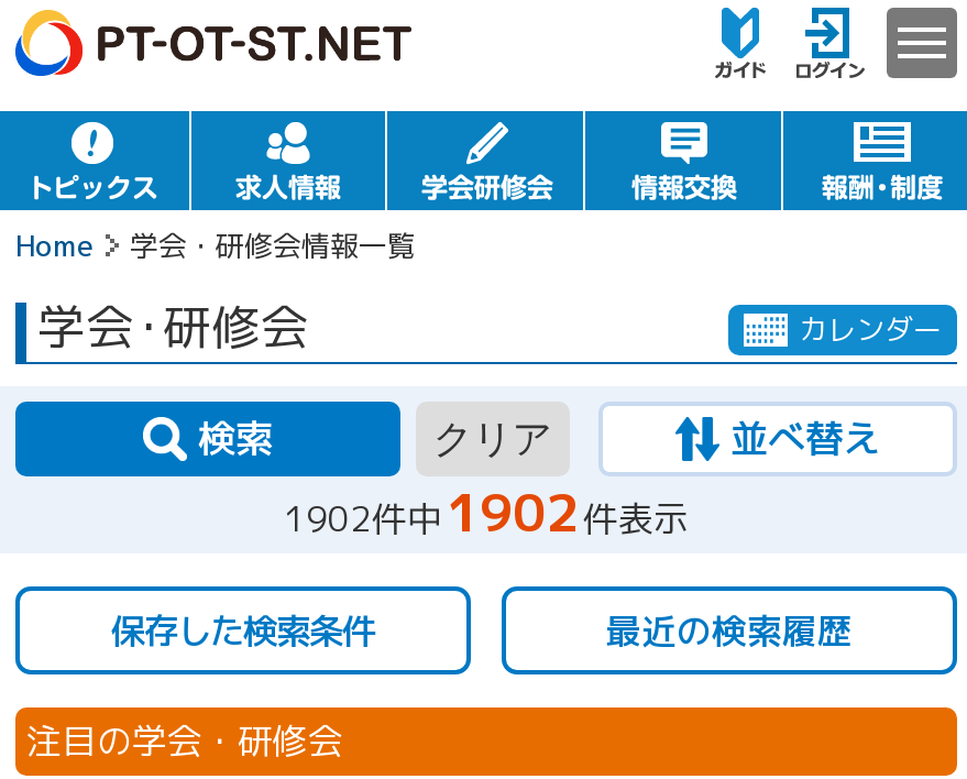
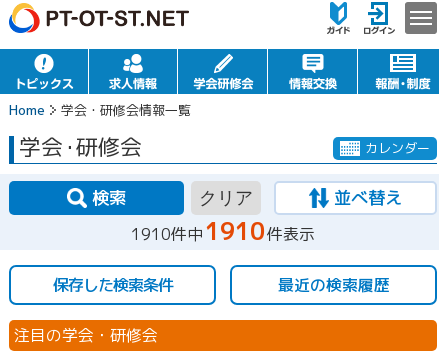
[284,474,689,549] 1902件中 1902 件表示 -> [131,214,315,248] 1910件中 1910 件表示

